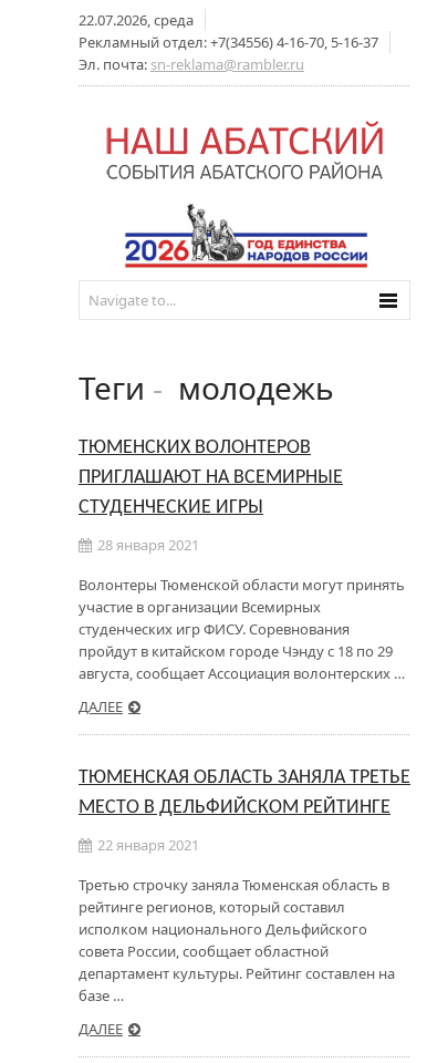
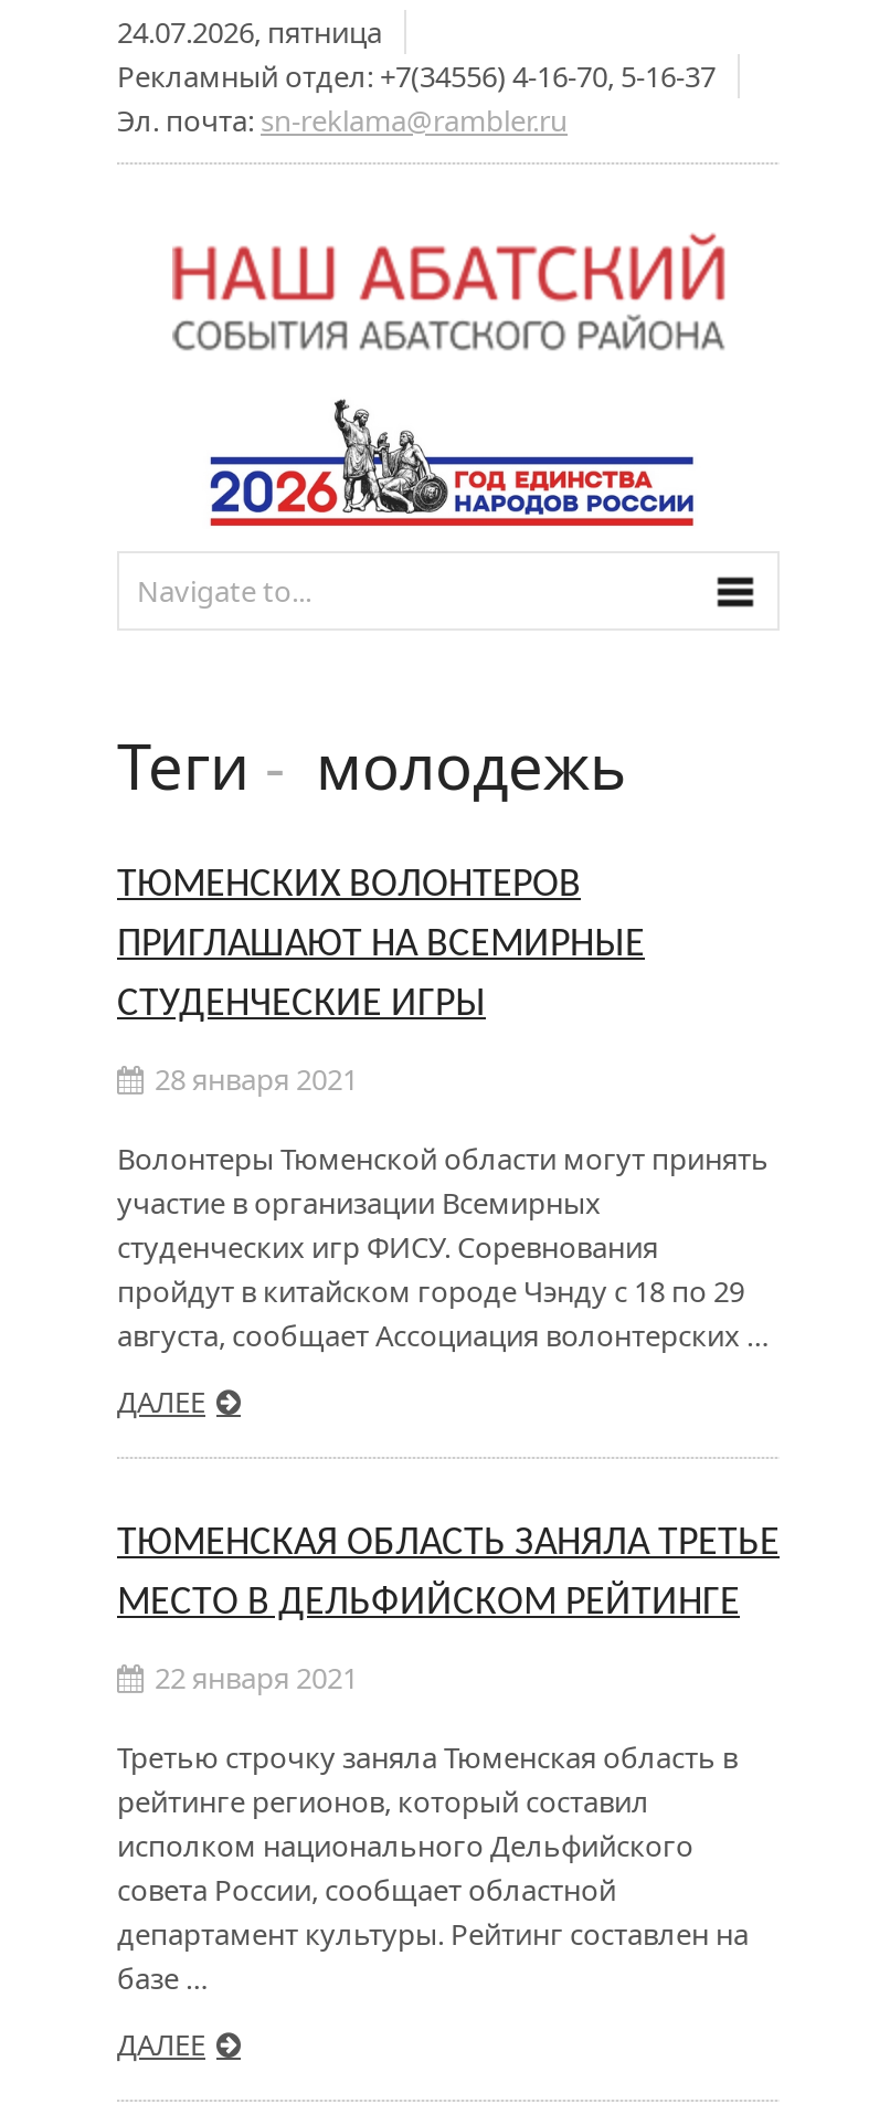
[79,10,194,30] 22.07.2026, среда -> [117,12,382,52] 24.07.2026, пятница

